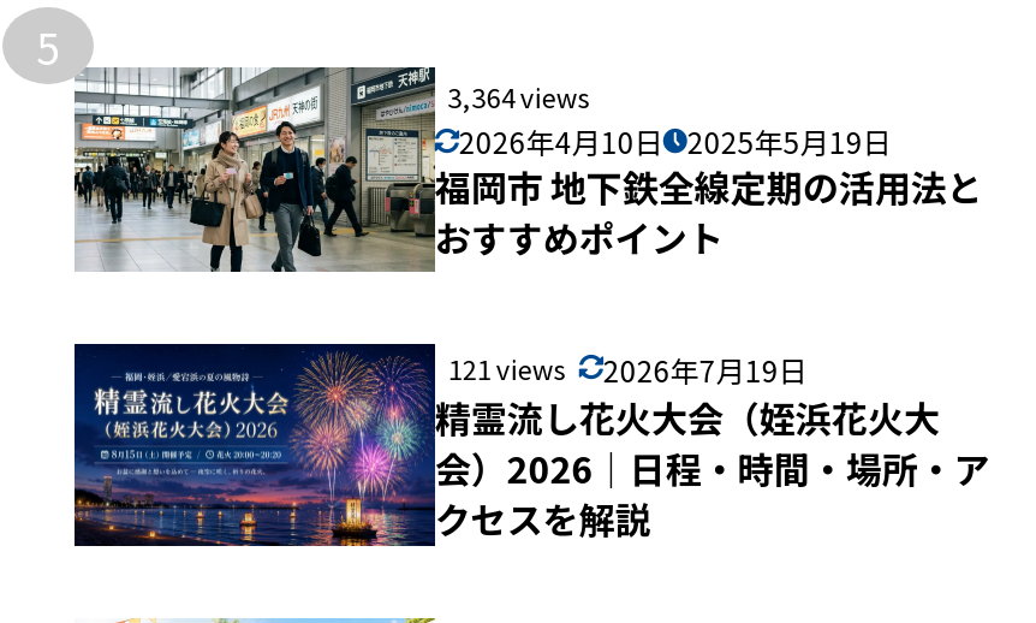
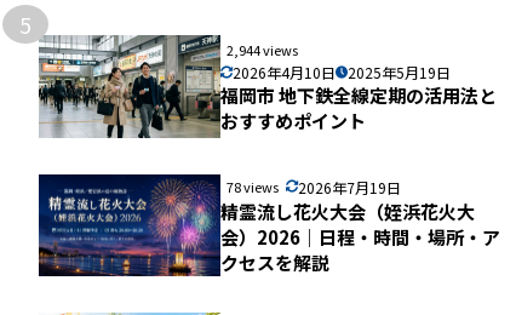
[448,78,590,116] 3,364 views -> [227,40,298,60] 2,944 views
[448,348,807,389] 121 views 2026年7月19日 -> [227,177,401,197] 78 views 2026年7月19日

